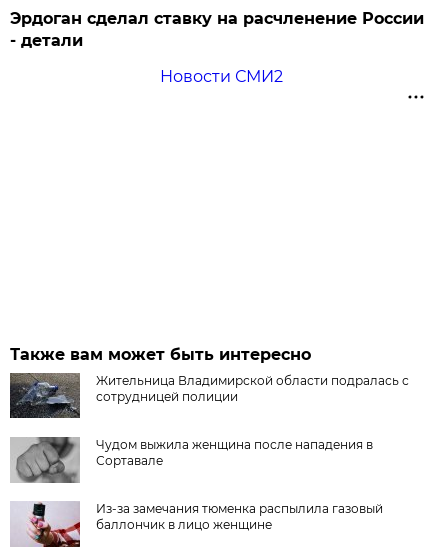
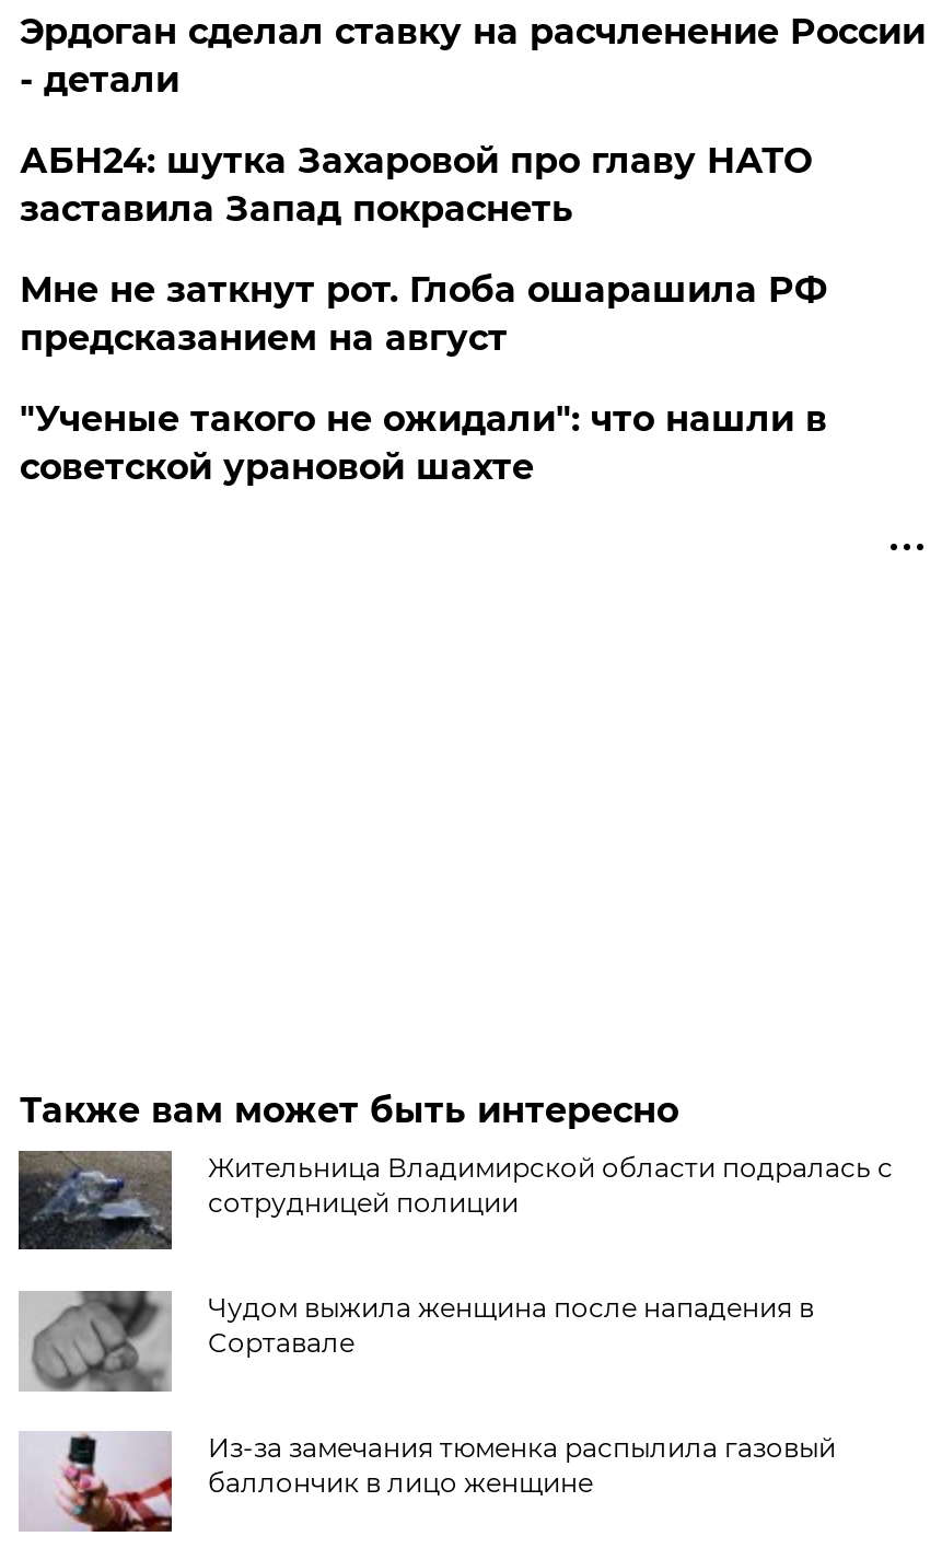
[160,67,283,86] Новости СМИ2 -> [19,140,827,488] АБН24: шутка Захаровой про главу НАТО | заставила Запад покраснеть | Мне не заткнут рот. Глоба ошарашила РФ | предсказанием на август | "Ученые такого не ожидали": что нашли в | советской урановой шахте

